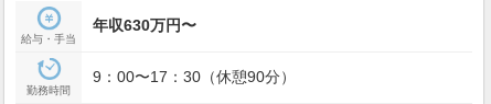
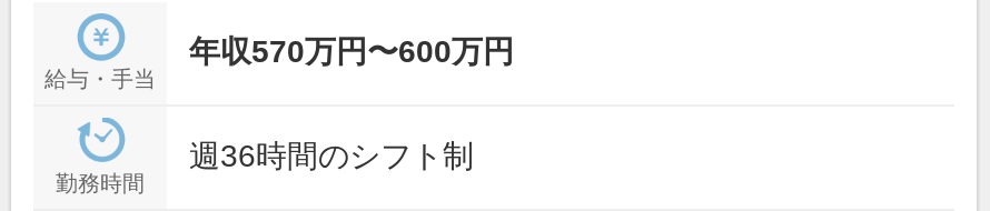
[93,16,196,33] 年収630万円〜 -> [189,32,514,68] 年収570万円〜600万円
[93,67,296,85] 9：00〜17：30（休憩90分） -> [189,137,474,172] 週36時間のシフト制

